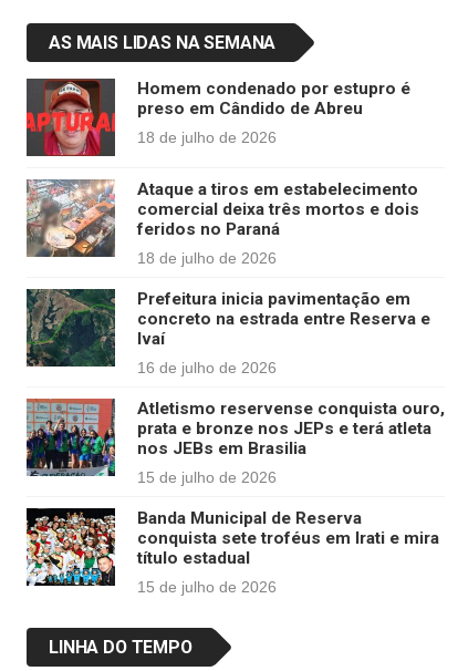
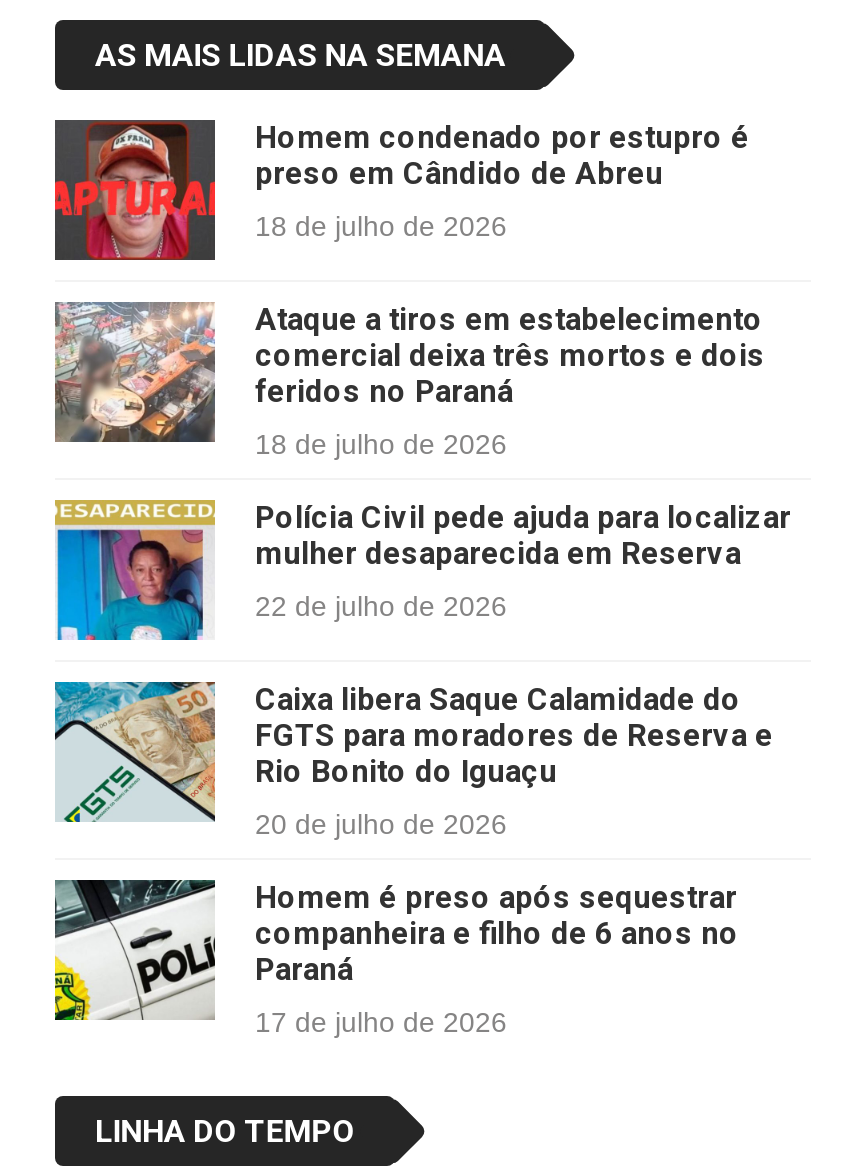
[25,288,430,368] [image] | Prefeitura inicia pavimentação em | concreto na estrada entre Reserva e | Ivaí -> [53,498,791,642] [image] | Polícia Civil pede ajuda para localizar | mulher desaparecida em Reserva
[137,359,277,377] 16 de julho de 2026 -> [255,590,507,622] 22 de julho de 2026
[25,398,445,477] [image] | Atletismo reservense conquista ouro, | prata e bronze nos JEPs e terá atleta | nos JEBs em Brasilia -> [53,680,773,824] [image] | Caixa libera Saque Calamidade do | FGTS para moradores de Reserva e | Rio Bonito do Iguaçu
[137,469,277,486] 15 de julho de 2026 -> [255,808,507,840] 20 de julho de 2026
[25,507,439,587] [image] | Banda Municipal de Reserva | conquista sete troféus em Irati e mira | título estadual -> [53,878,739,1022] [image] | Homem é preso após sequestrar | companheira e filho de 6 anos no | Paraná
[137,578,277,596] 15 de julho de 2026 -> [255,1006,507,1038] 17 de julho de 2026

